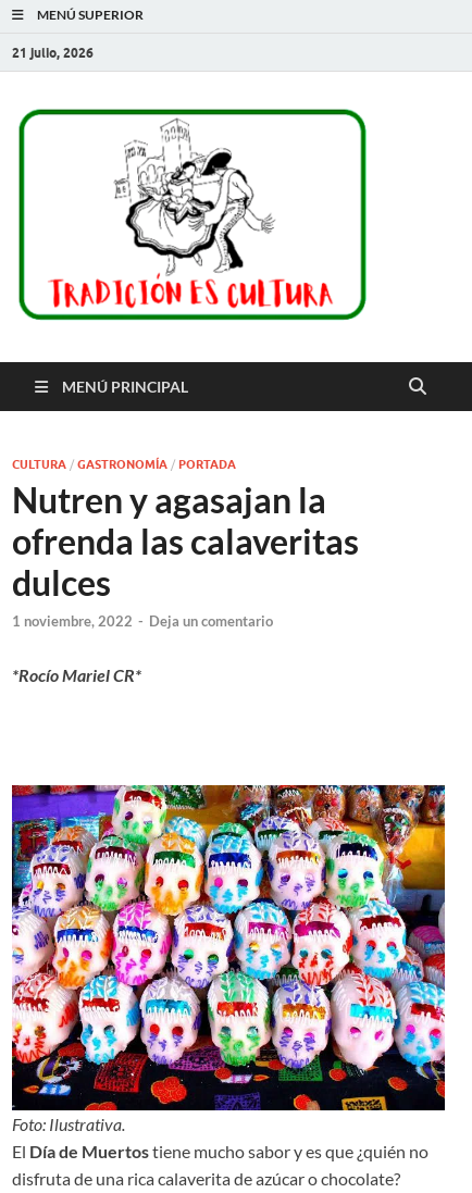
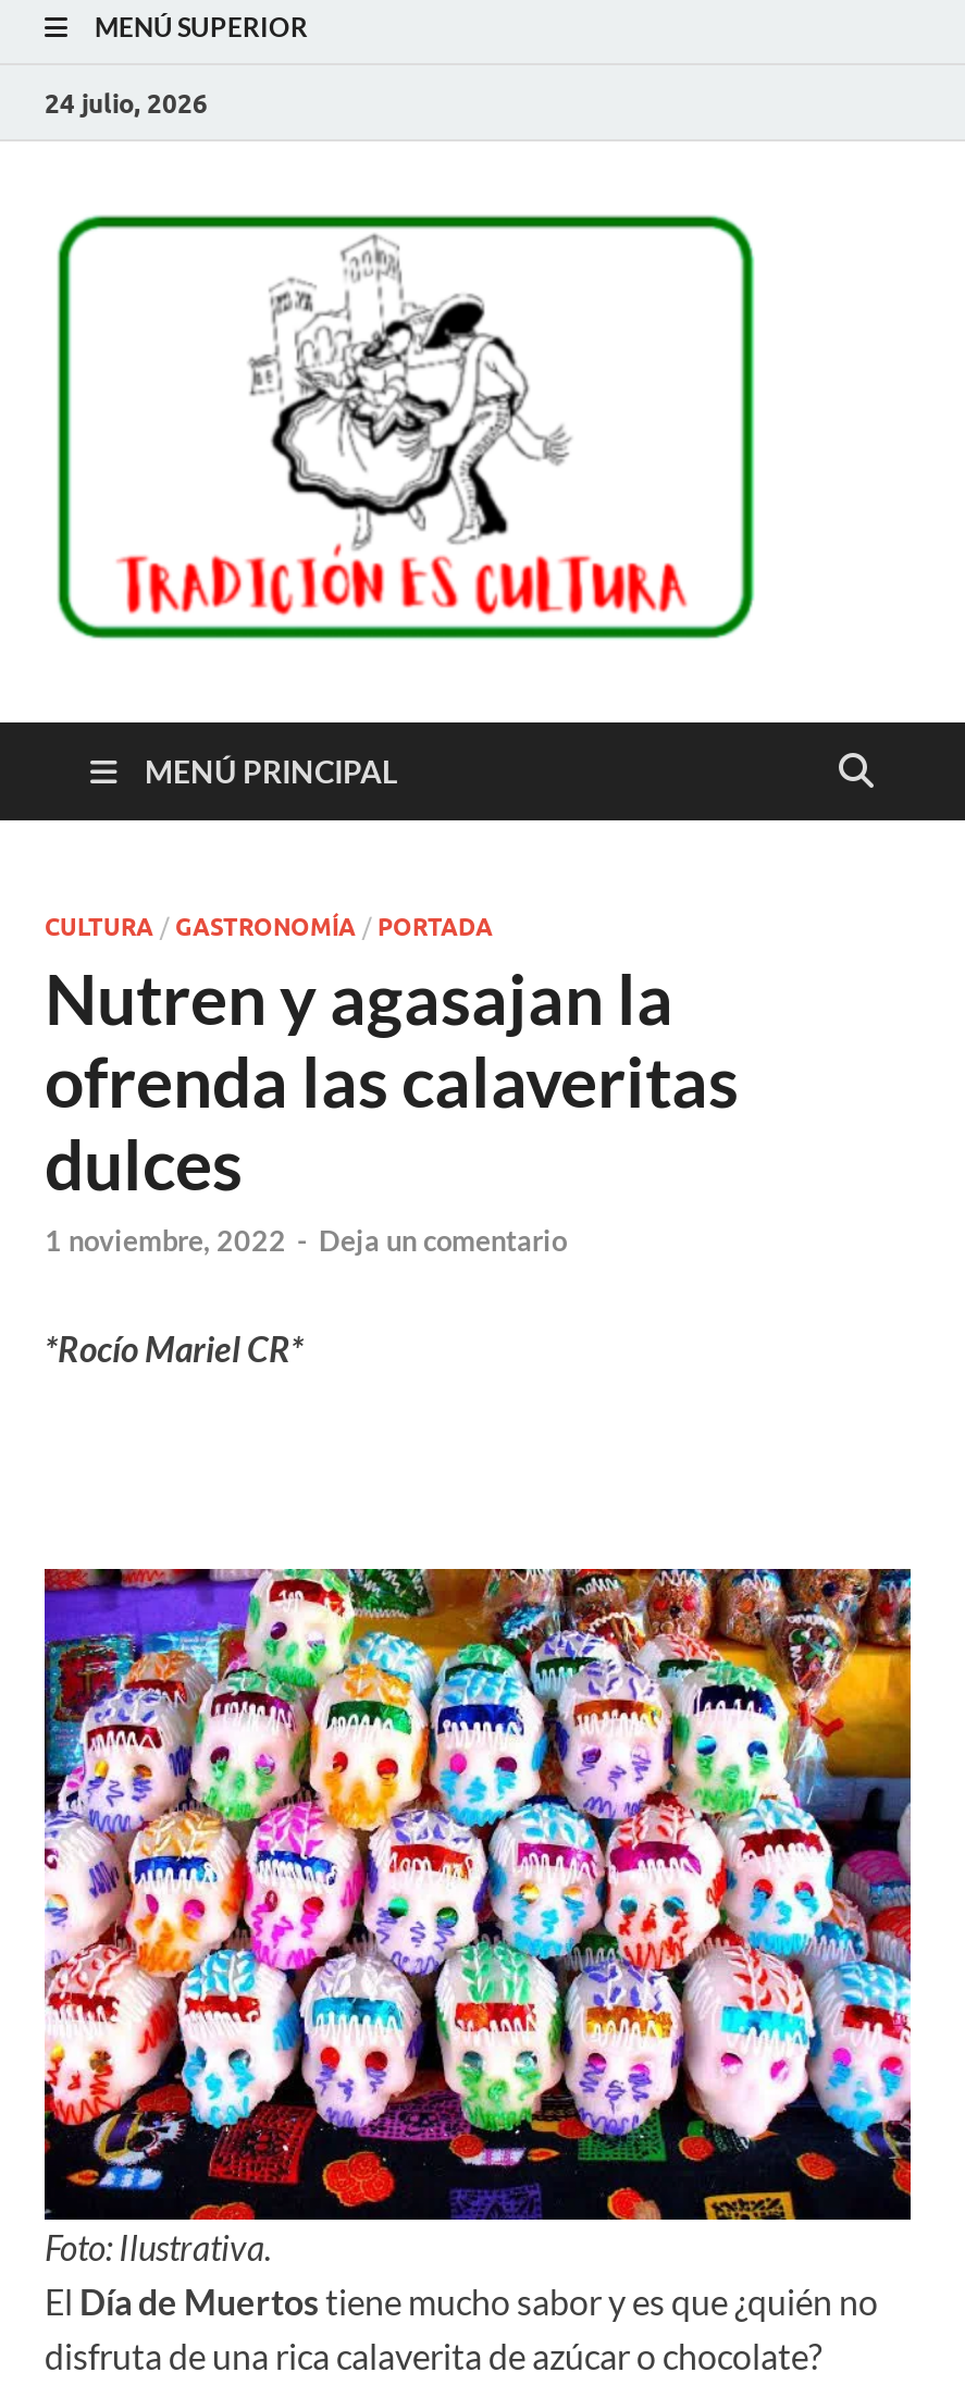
[12,44,94,60] 21 julio, 2026 -> [45,86,208,119] 24 julio, 2026

